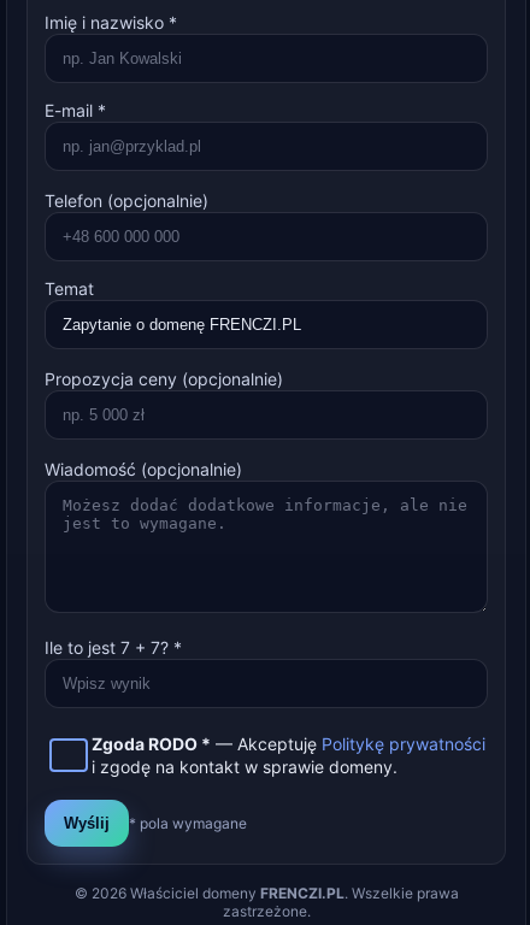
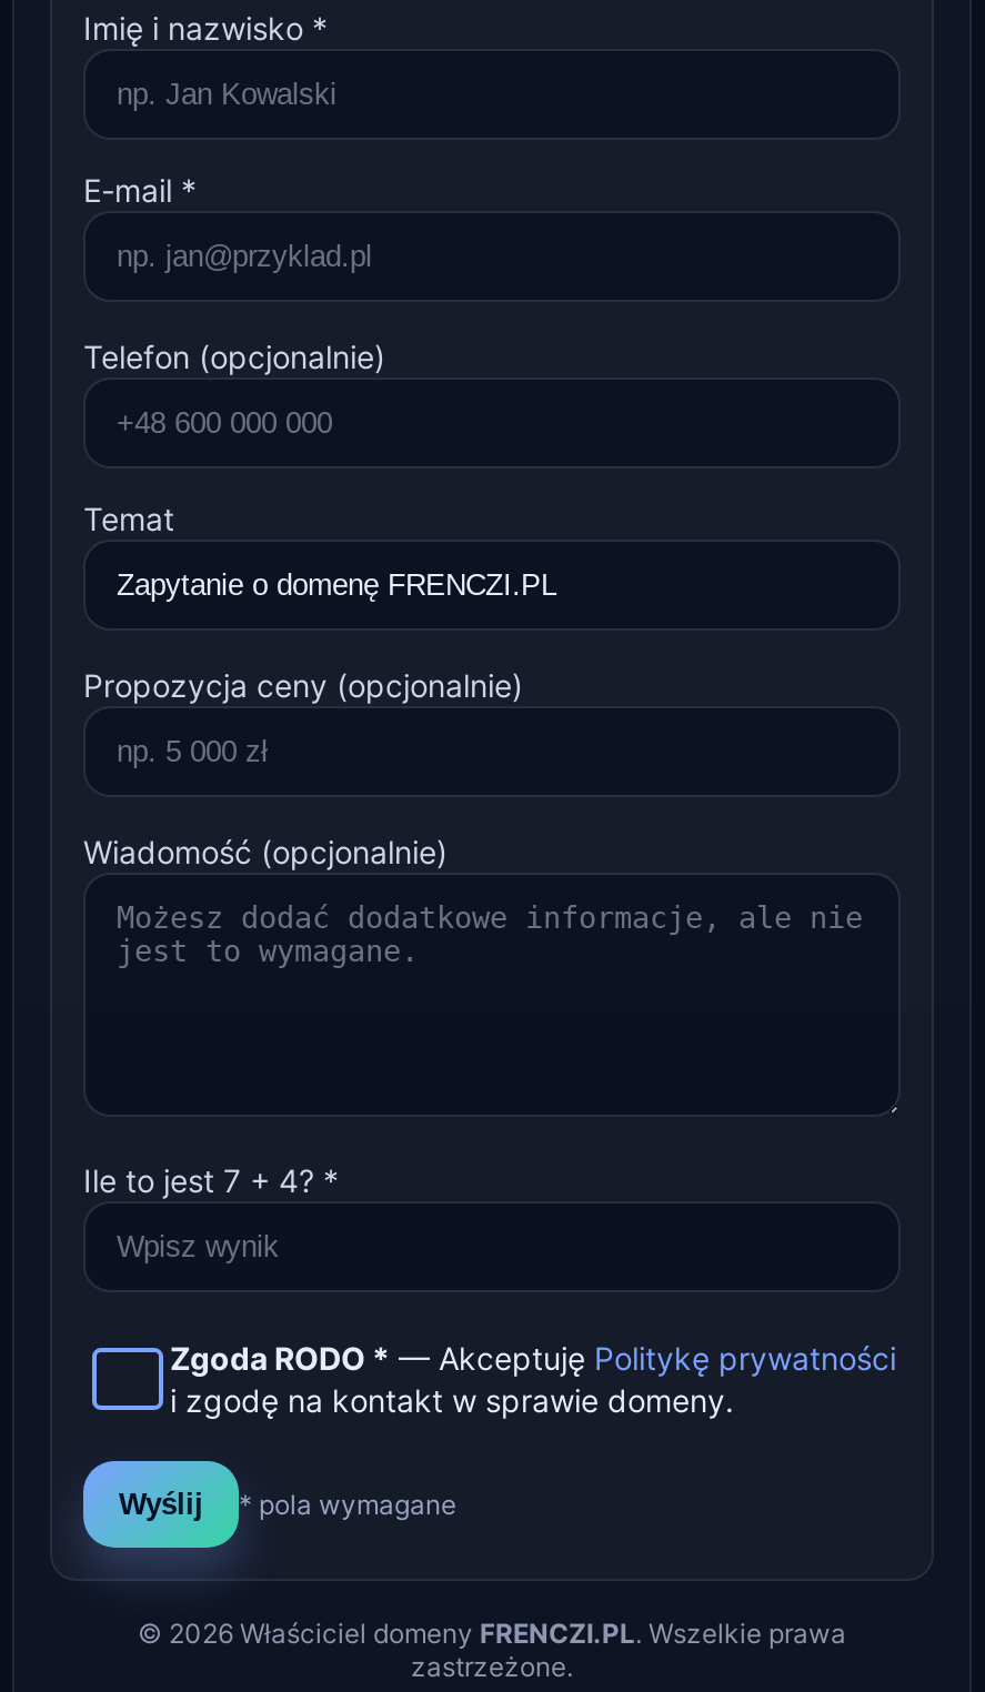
[45,637,182,658] Ile to jest 7 + 7? * -> [83,1162,339,1199] Ile to jest 7 + 4? *

